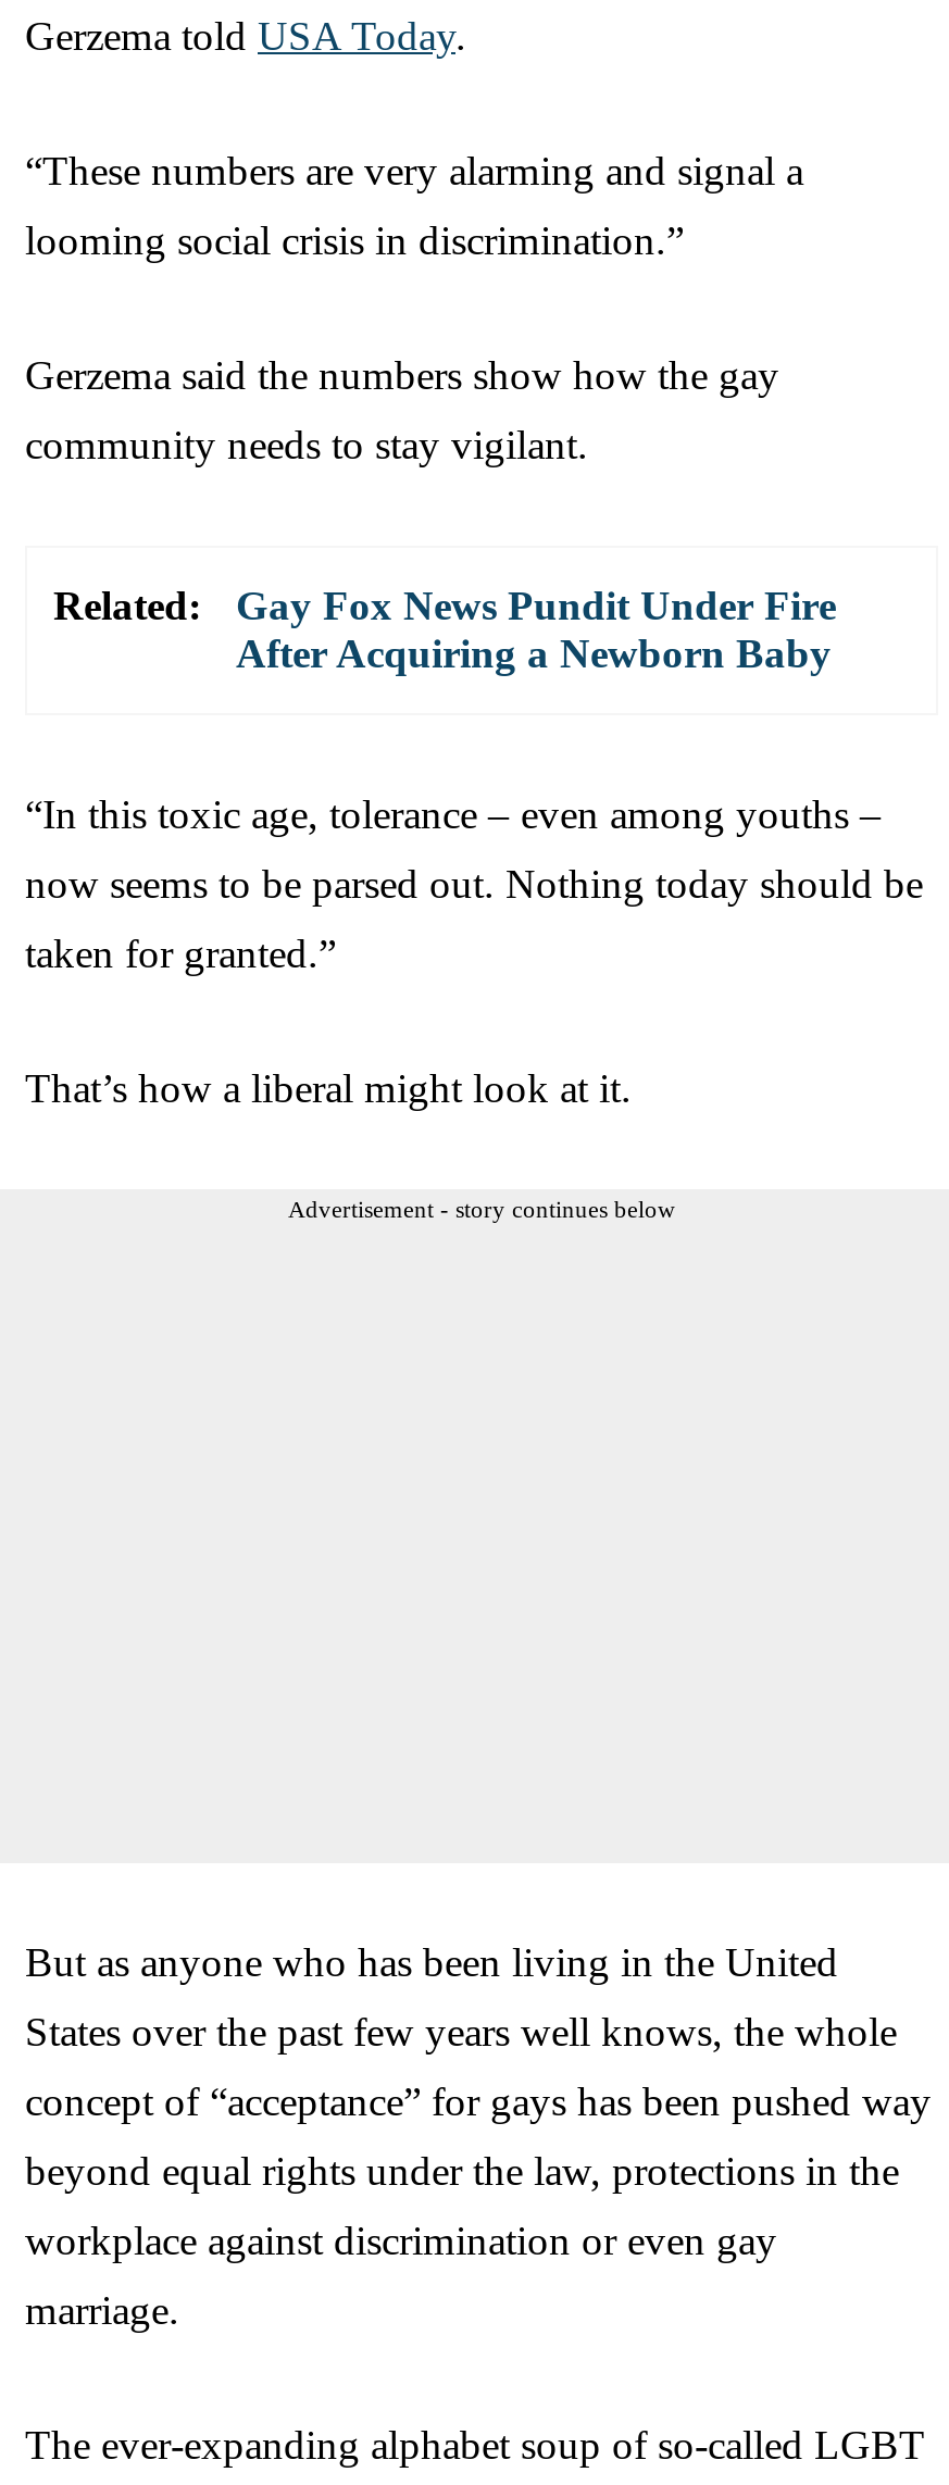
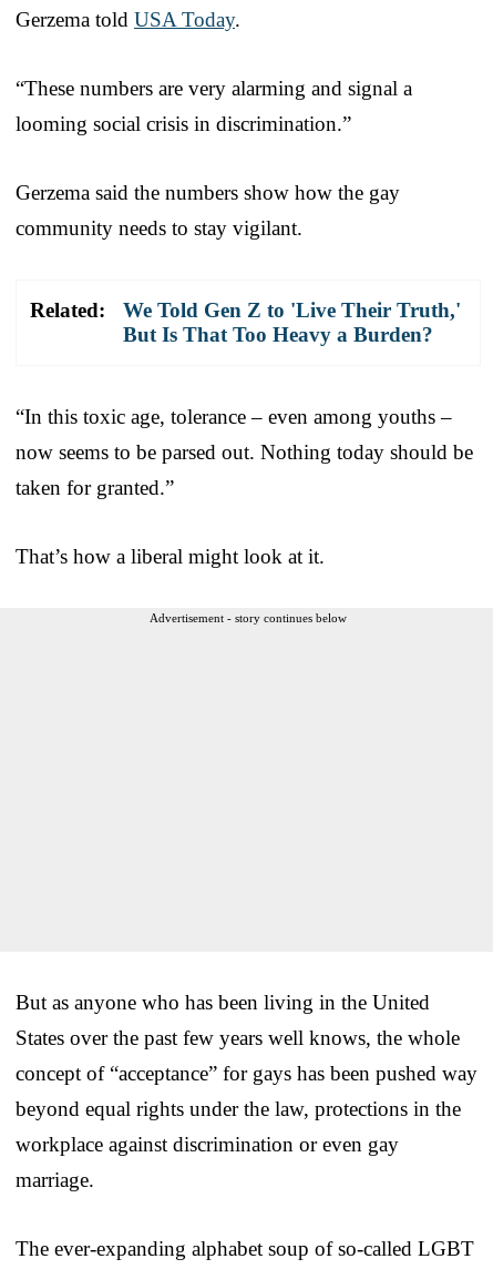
[236,582,836,675] Gay Fox News Pundit Under Fire | After Acquiring a Newborn Baby -> [123,298,461,346] We Told Gen Z to 'Live Their Truth,' | But Is That Too Heavy a Burden?

